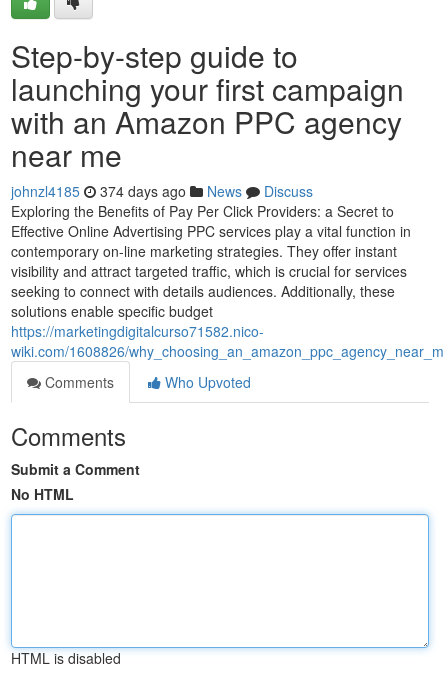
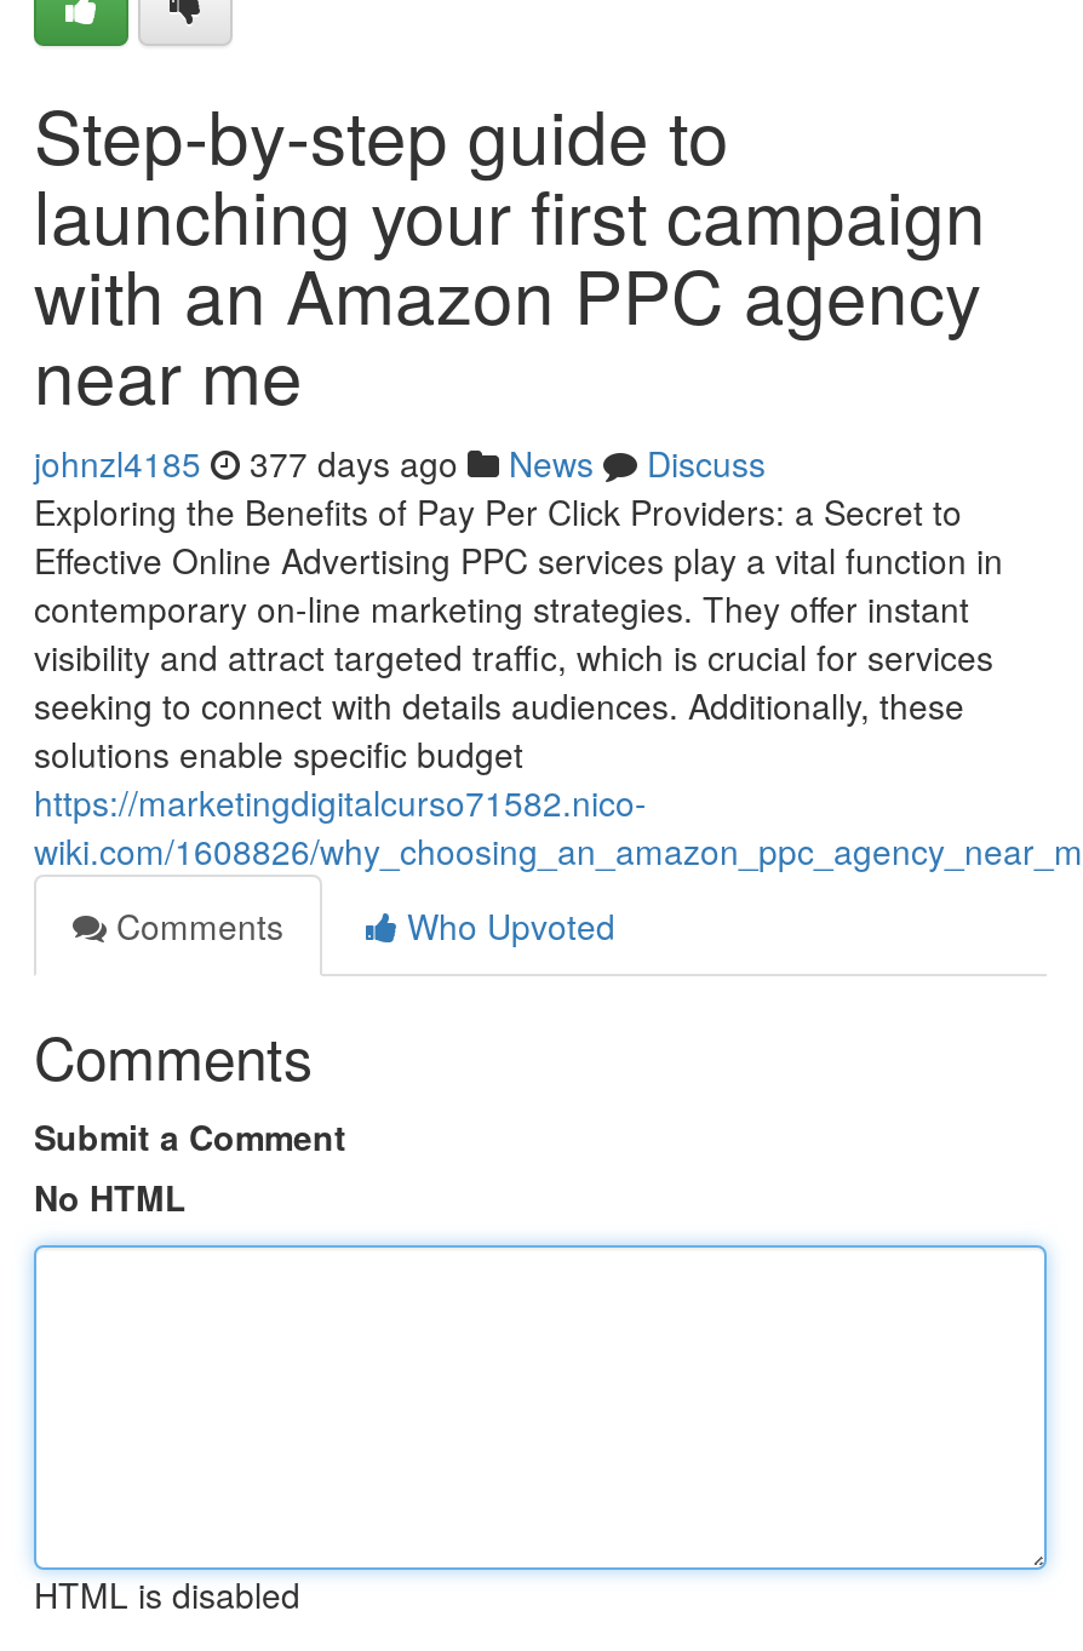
[11,181,313,201] johnzl4185 374 days ago News Discuss -> [34,438,766,487] johnzl4185 377 days ago News Discuss

